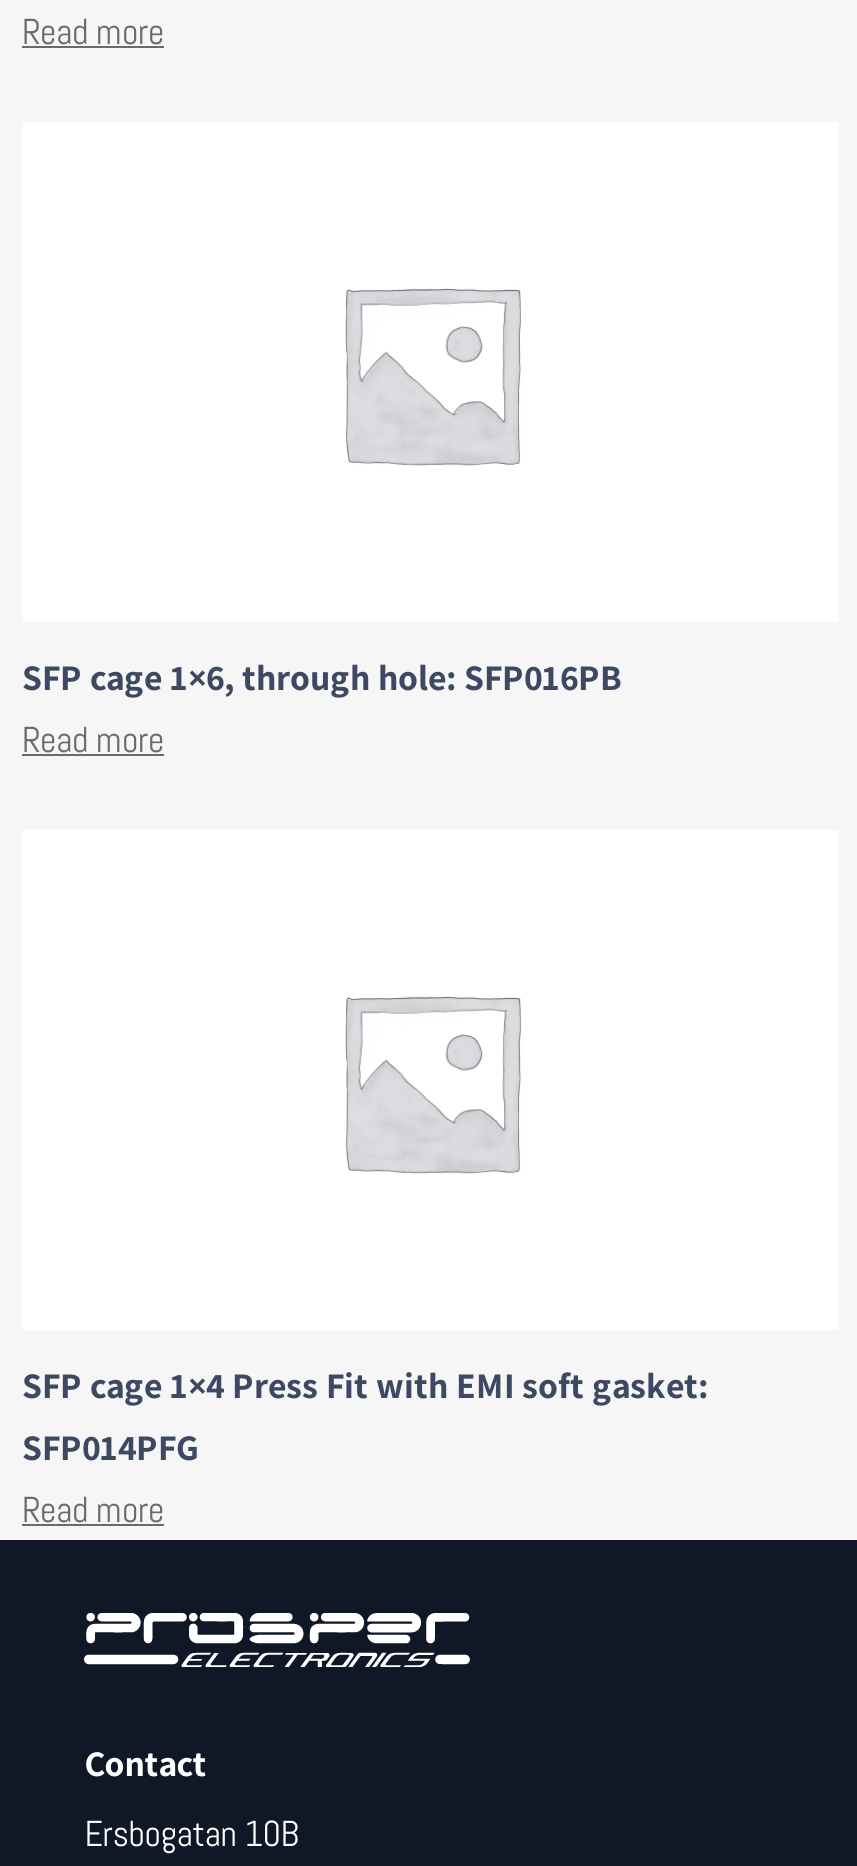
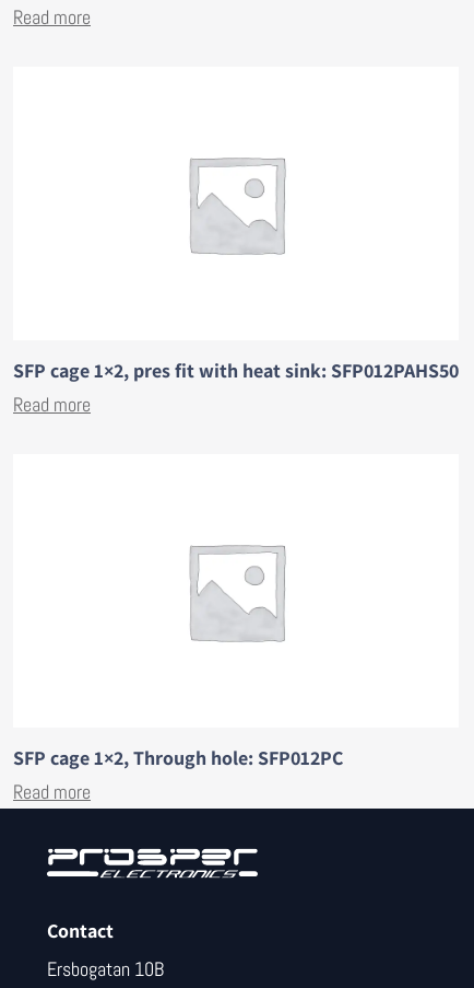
[22,654,622,700] SFP cage 1×6, through hole: SFP016PB -> [13,358,459,383] SFP cage 1×2, pres fit with heat sink: SFP012PAHS50
[22,1362,708,1470] SFP cage 1×4 Press Fit with EMI soft gasket: | SFP014PFG -> [13,745,343,770] SFP cage 1×2, Through hole: SFP012PC

